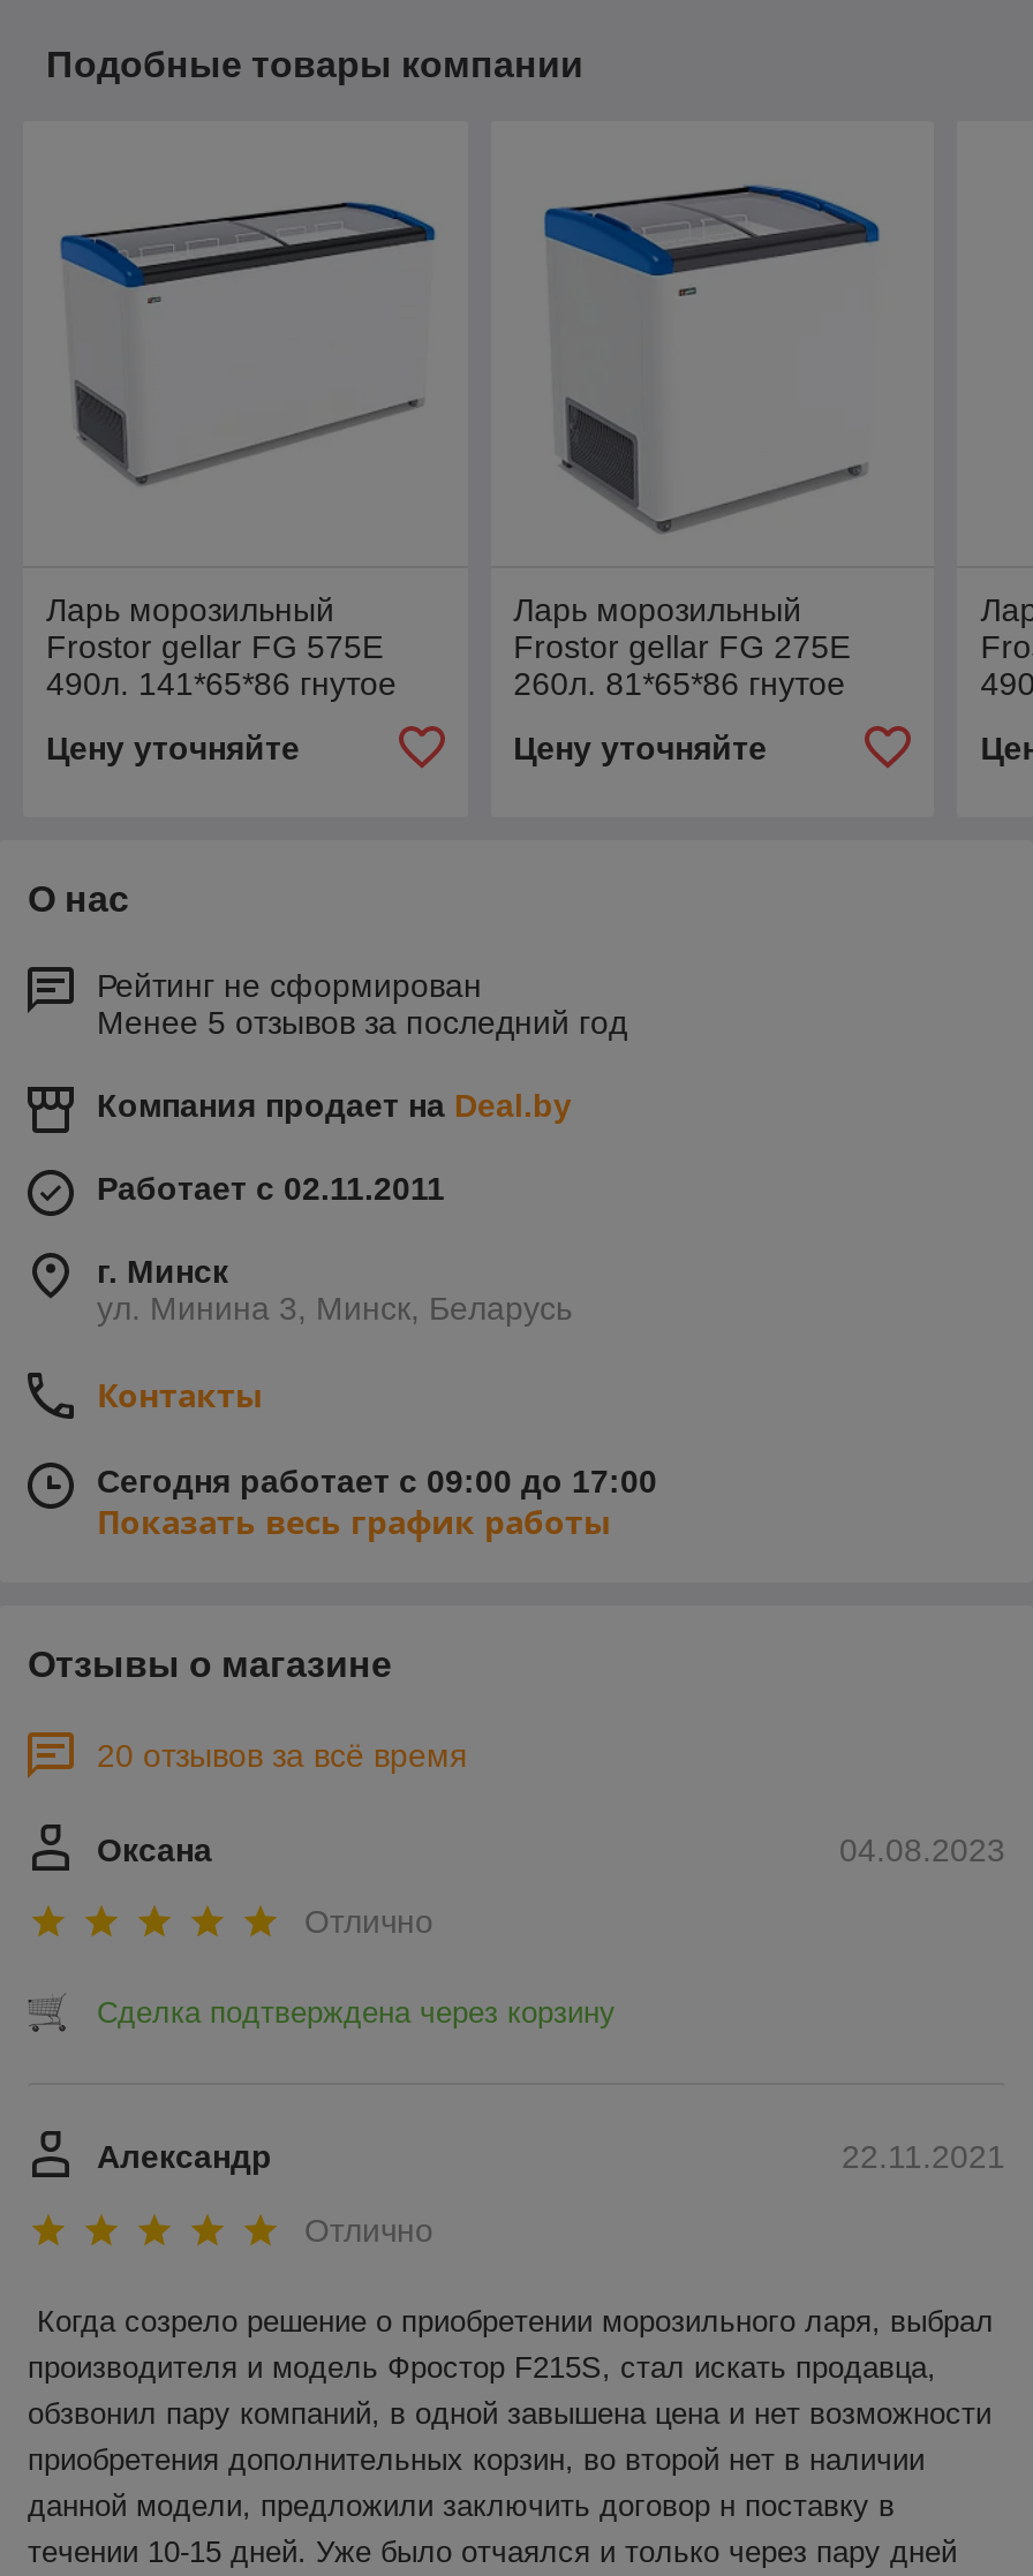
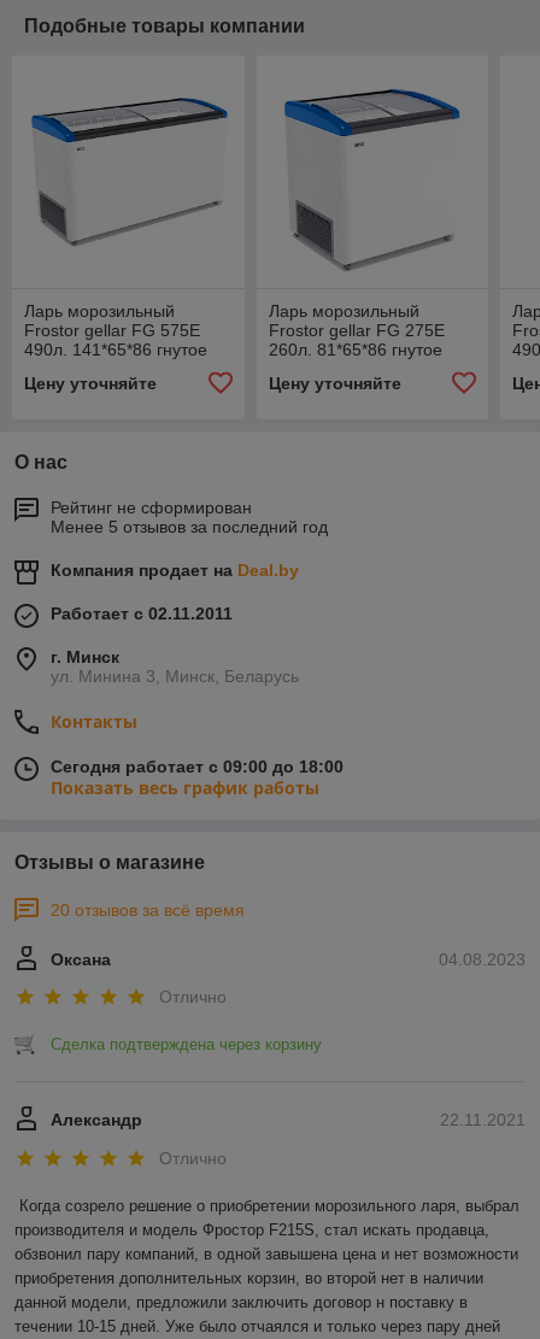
[97,1463,657,1500] Сегодня работает с 09:00 до 17:00 -> [51,757,344,776] Сегодня работает с 09:00 до 18:00

